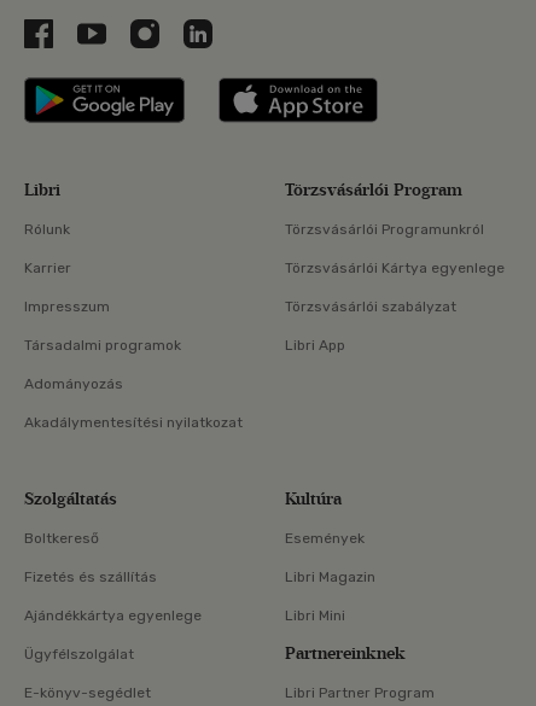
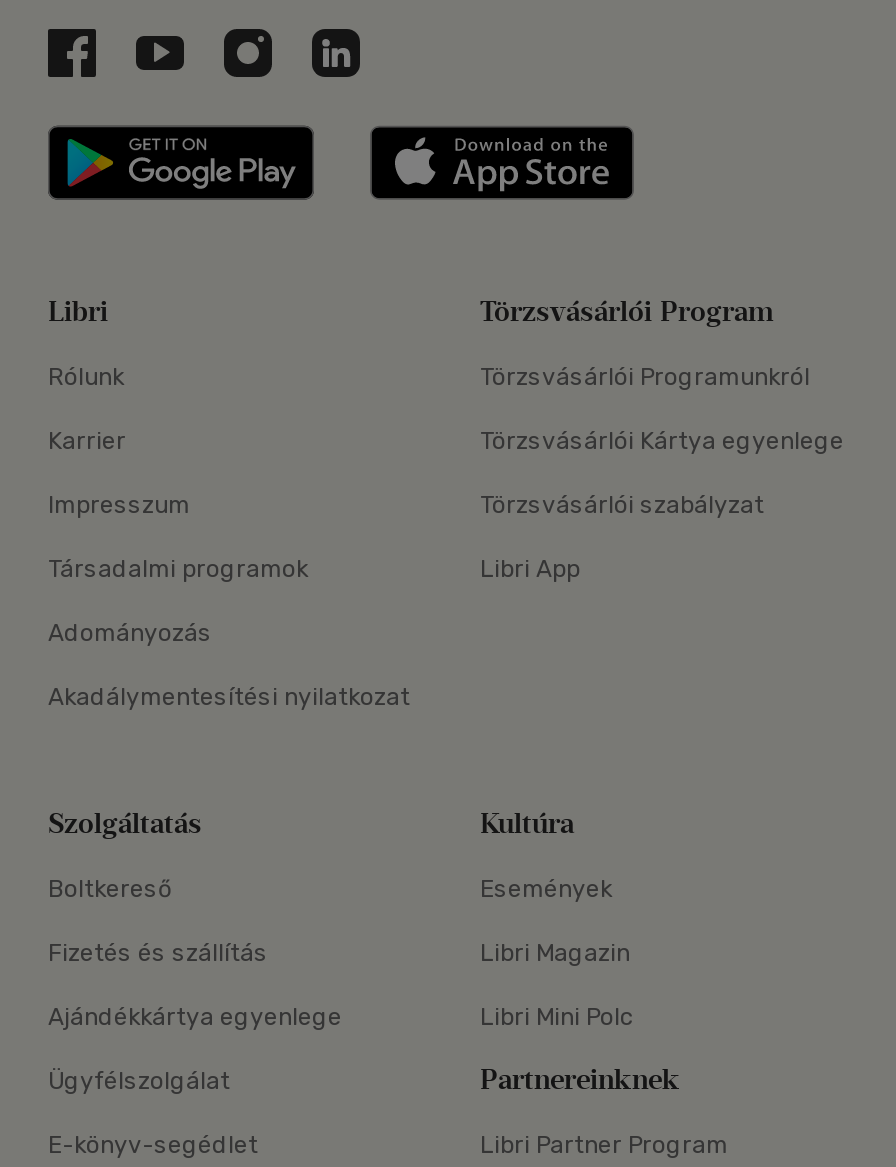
[285,607,345,624] Libri Mini -> [480,1004,634,1032] Libri Mini Polc

